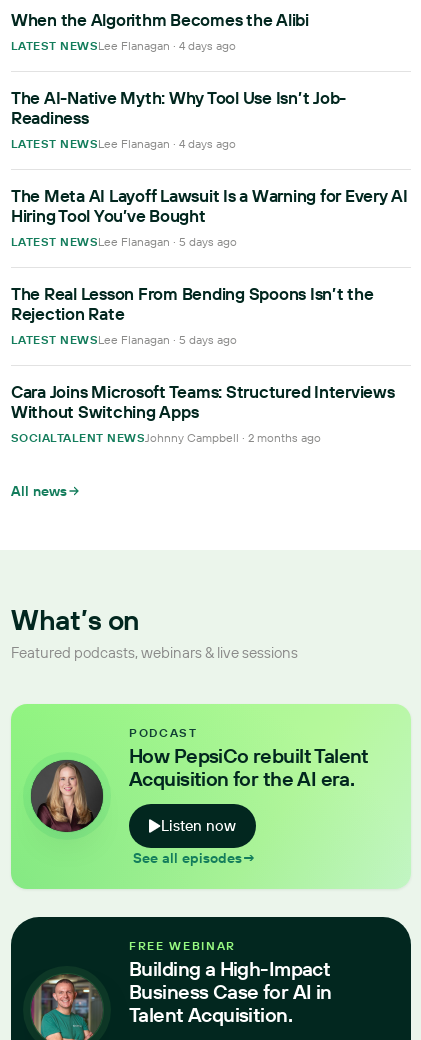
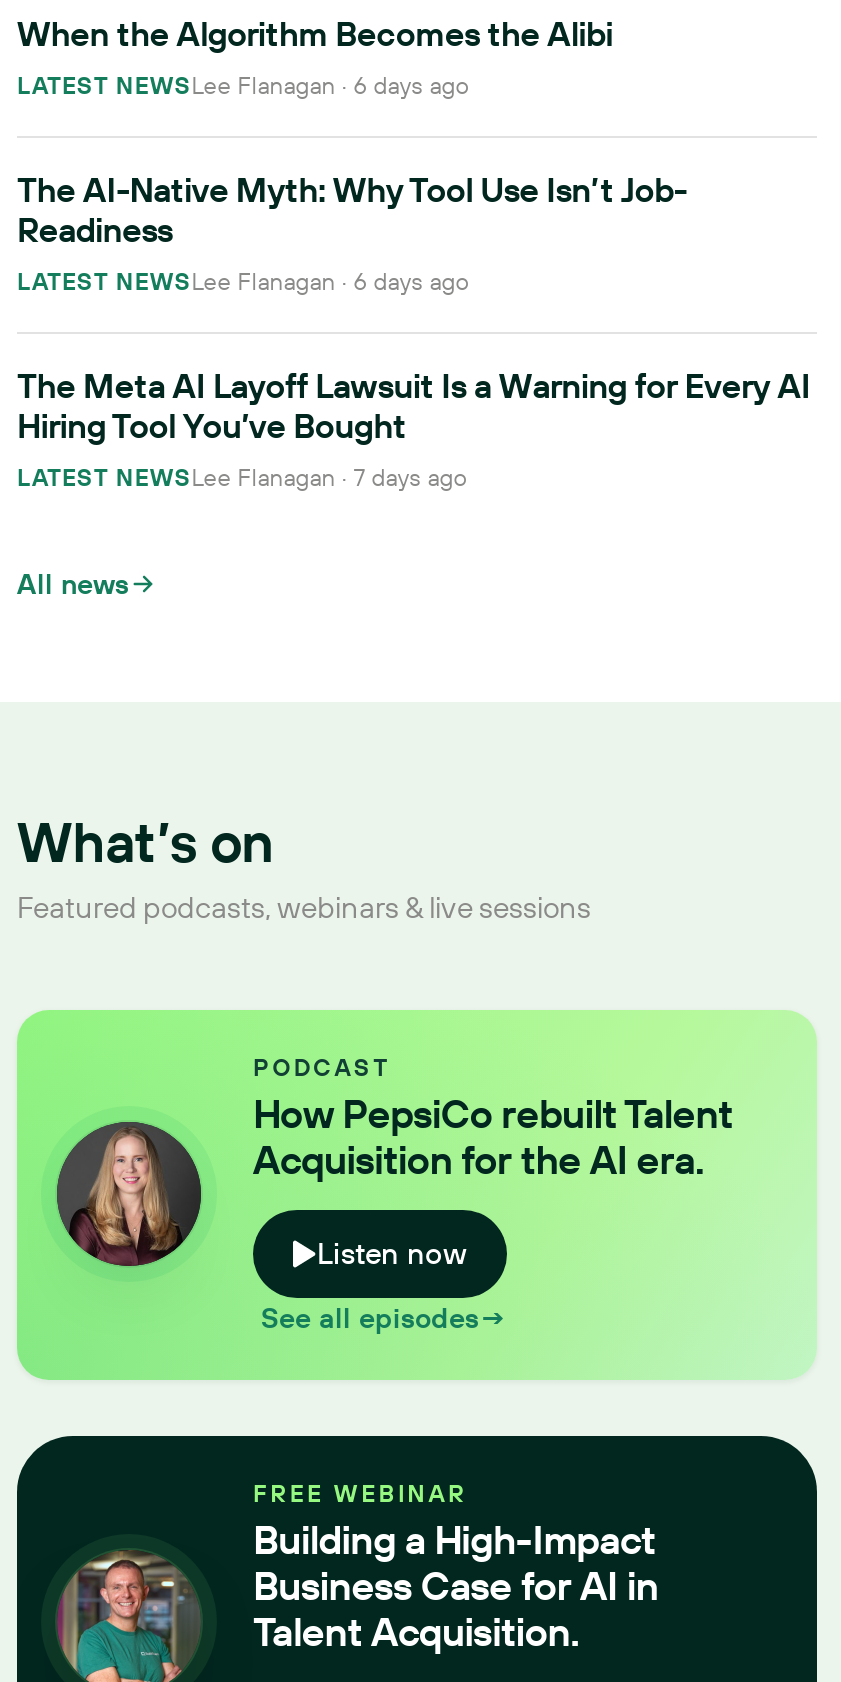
[11,38,236,53] LATEST NEWSLee Flanagan · 4 days ago -> [17,70,470,100] LATEST NEWSLee Flanagan · 6 days ago
[11,136,236,151] LATEST NEWSLee Flanagan · 4 days ago -> [17,266,470,296] LATEST NEWSLee Flanagan · 6 days ago
[11,234,394,445] LATEST NEWSLee Flanagan · 5 days ago | The Real Lesson From Bending Spoons Isn’t the | Rejection Rate | LATEST NEWSLee Flanagan · 5 days ago | Cara Joins Microsoft Teams: Structured Interviews | Without Switching Apps | SOCIALTALENT NEWSJohnny Campbell · 2 months ago -> [17,462,468,492] LATEST NEWSLee Flanagan · 7 days ago

